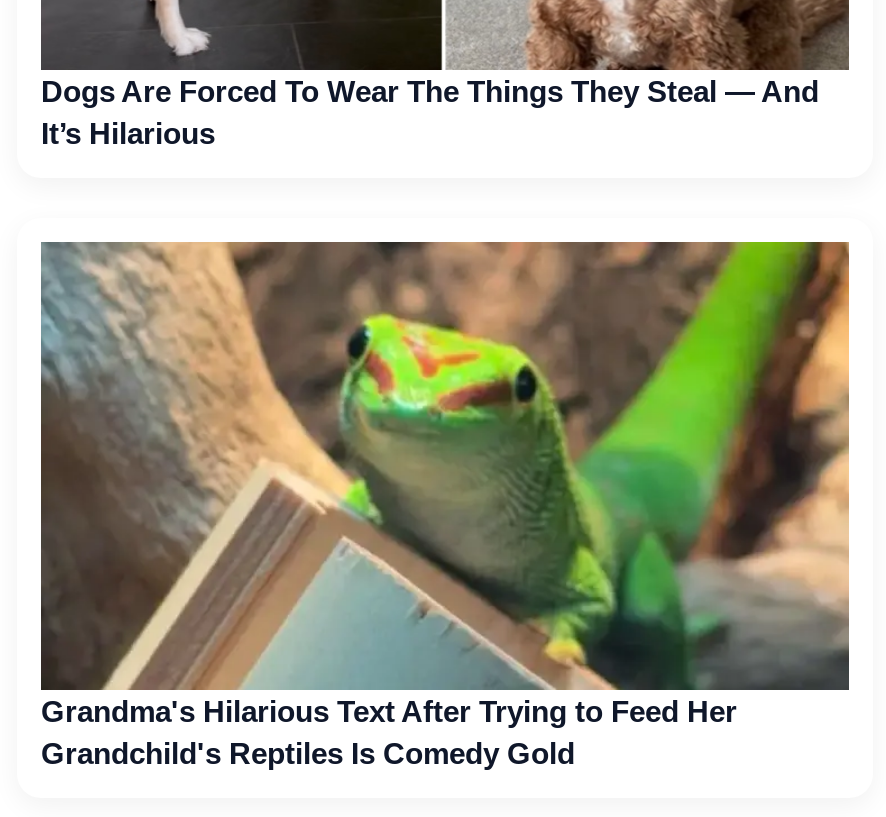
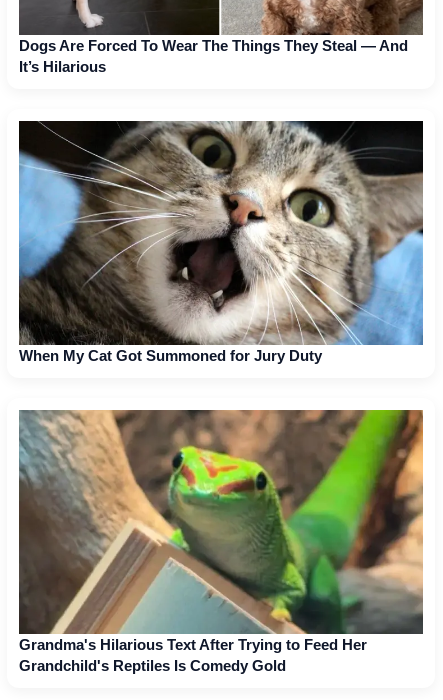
none -> [18,120,424,364] [image] | When My Cat Got Summoned for Jury Duty

